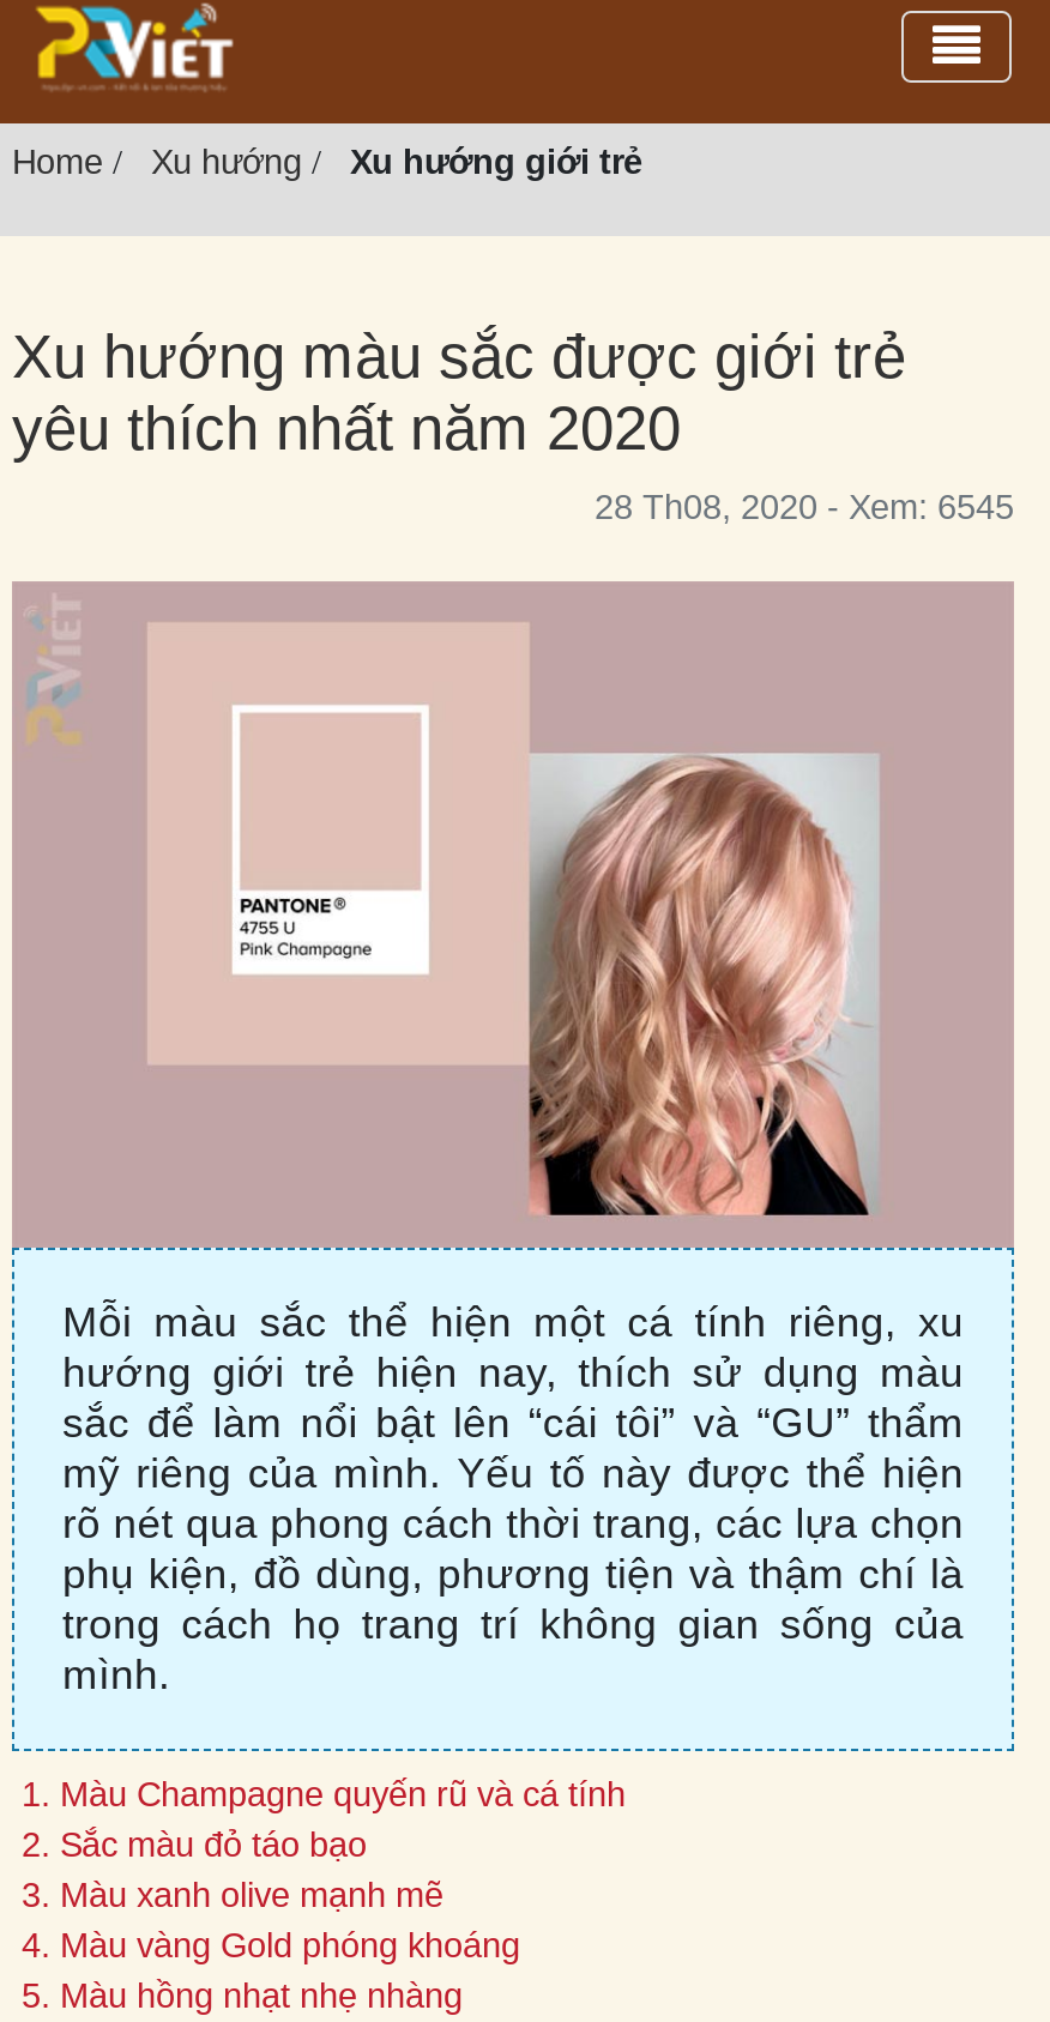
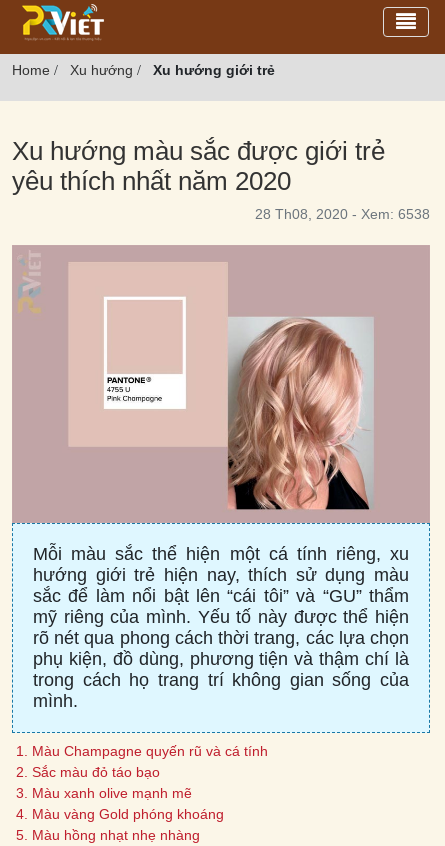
[595,488,1014,526] 28 Th08, 2020 - Xem: 6545 -> [255,206,430,222] 28 Th08, 2020 - Xem: 6538

